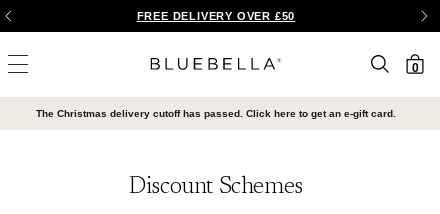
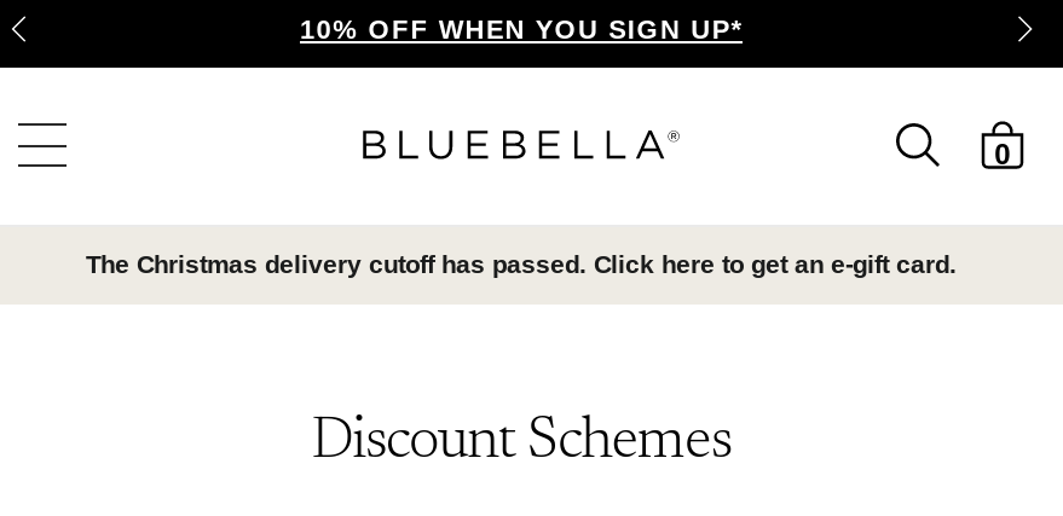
[137,9,295,21] FREE DELIVERY OVER £50 -> [300,13,743,42] 10% OFF WHEN YOU SIGN UP*

